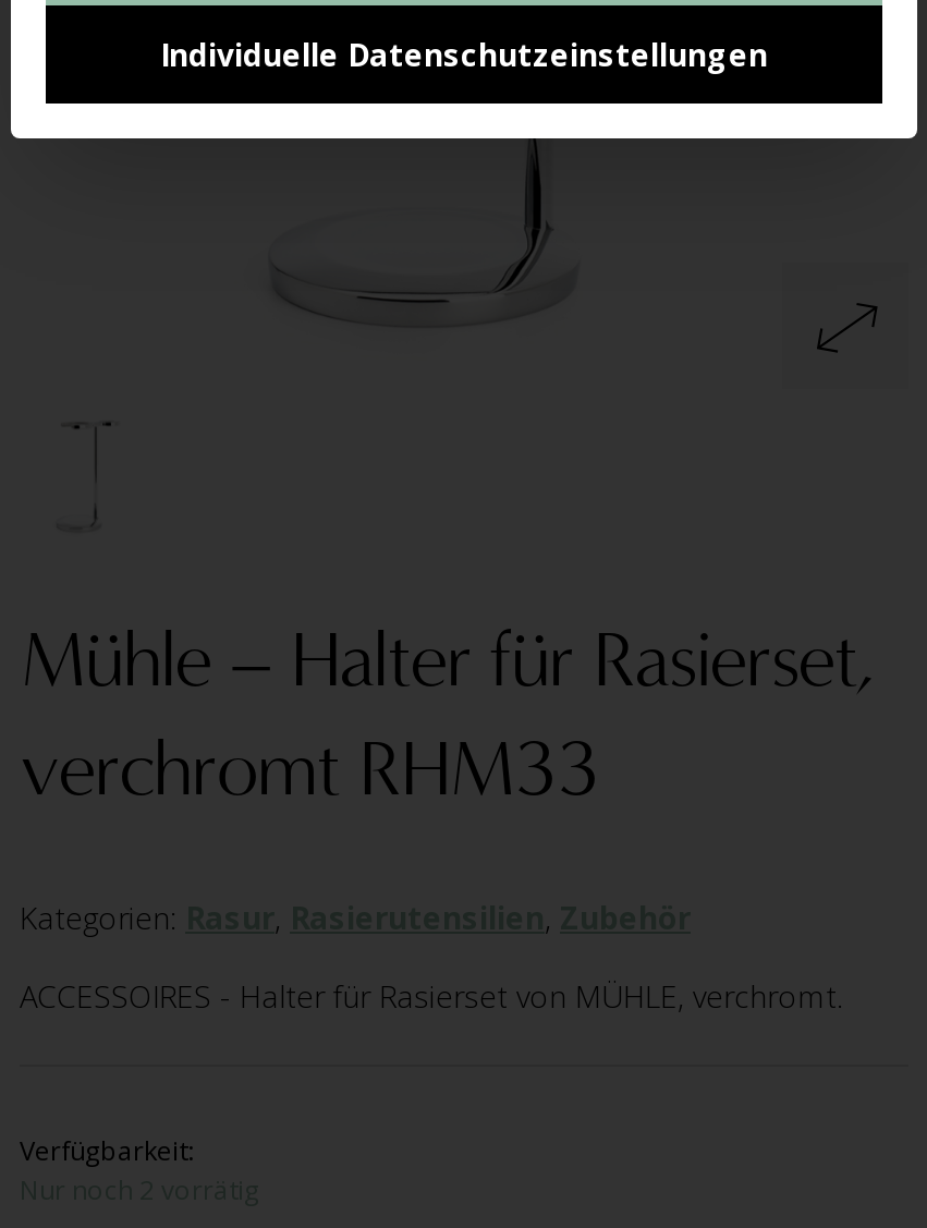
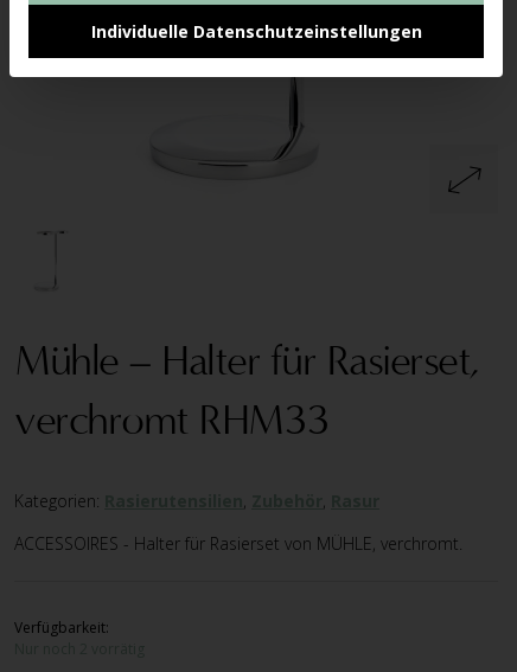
[20,897,691,938] Kategorien: Rasur, Rasierutensilien, Zubehör -> [14,489,379,512] Kategorien: Rasierutensilien, Zubehör, Rasur

